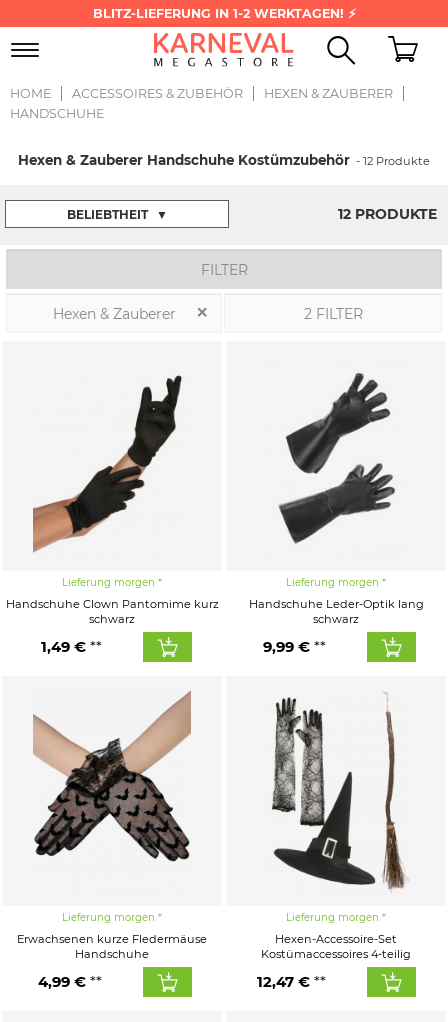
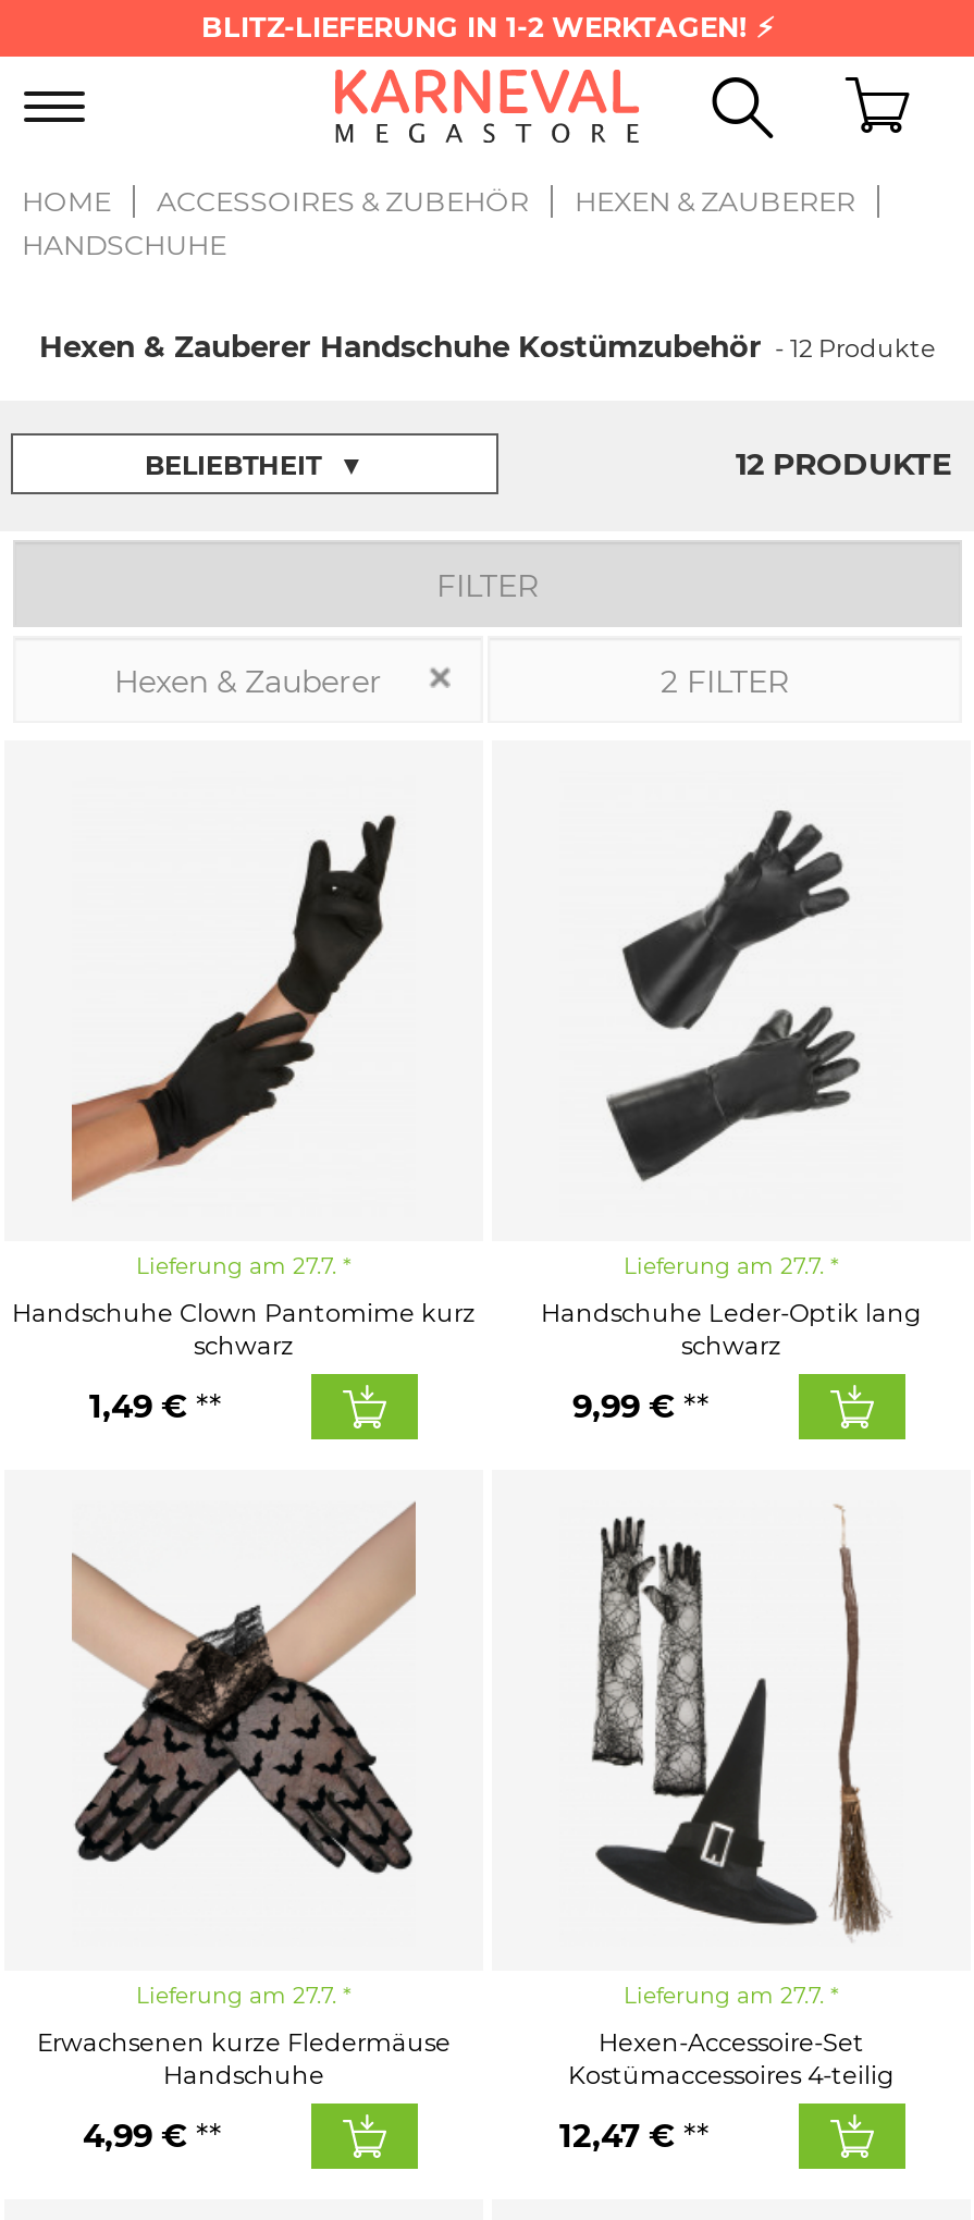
[62,576,155,589] Lieferung morgen -> [136,1252,336,1280] Lieferung am 27.7.
[286,576,379,589] Lieferung morgen -> [624,1252,824,1280] Lieferung am 27.7.
[62,911,155,924] Lieferung morgen -> [136,1982,336,2010] Lieferung am 27.7.
[286,911,379,924] Lieferung morgen -> [624,1982,824,2010] Lieferung am 27.7.

